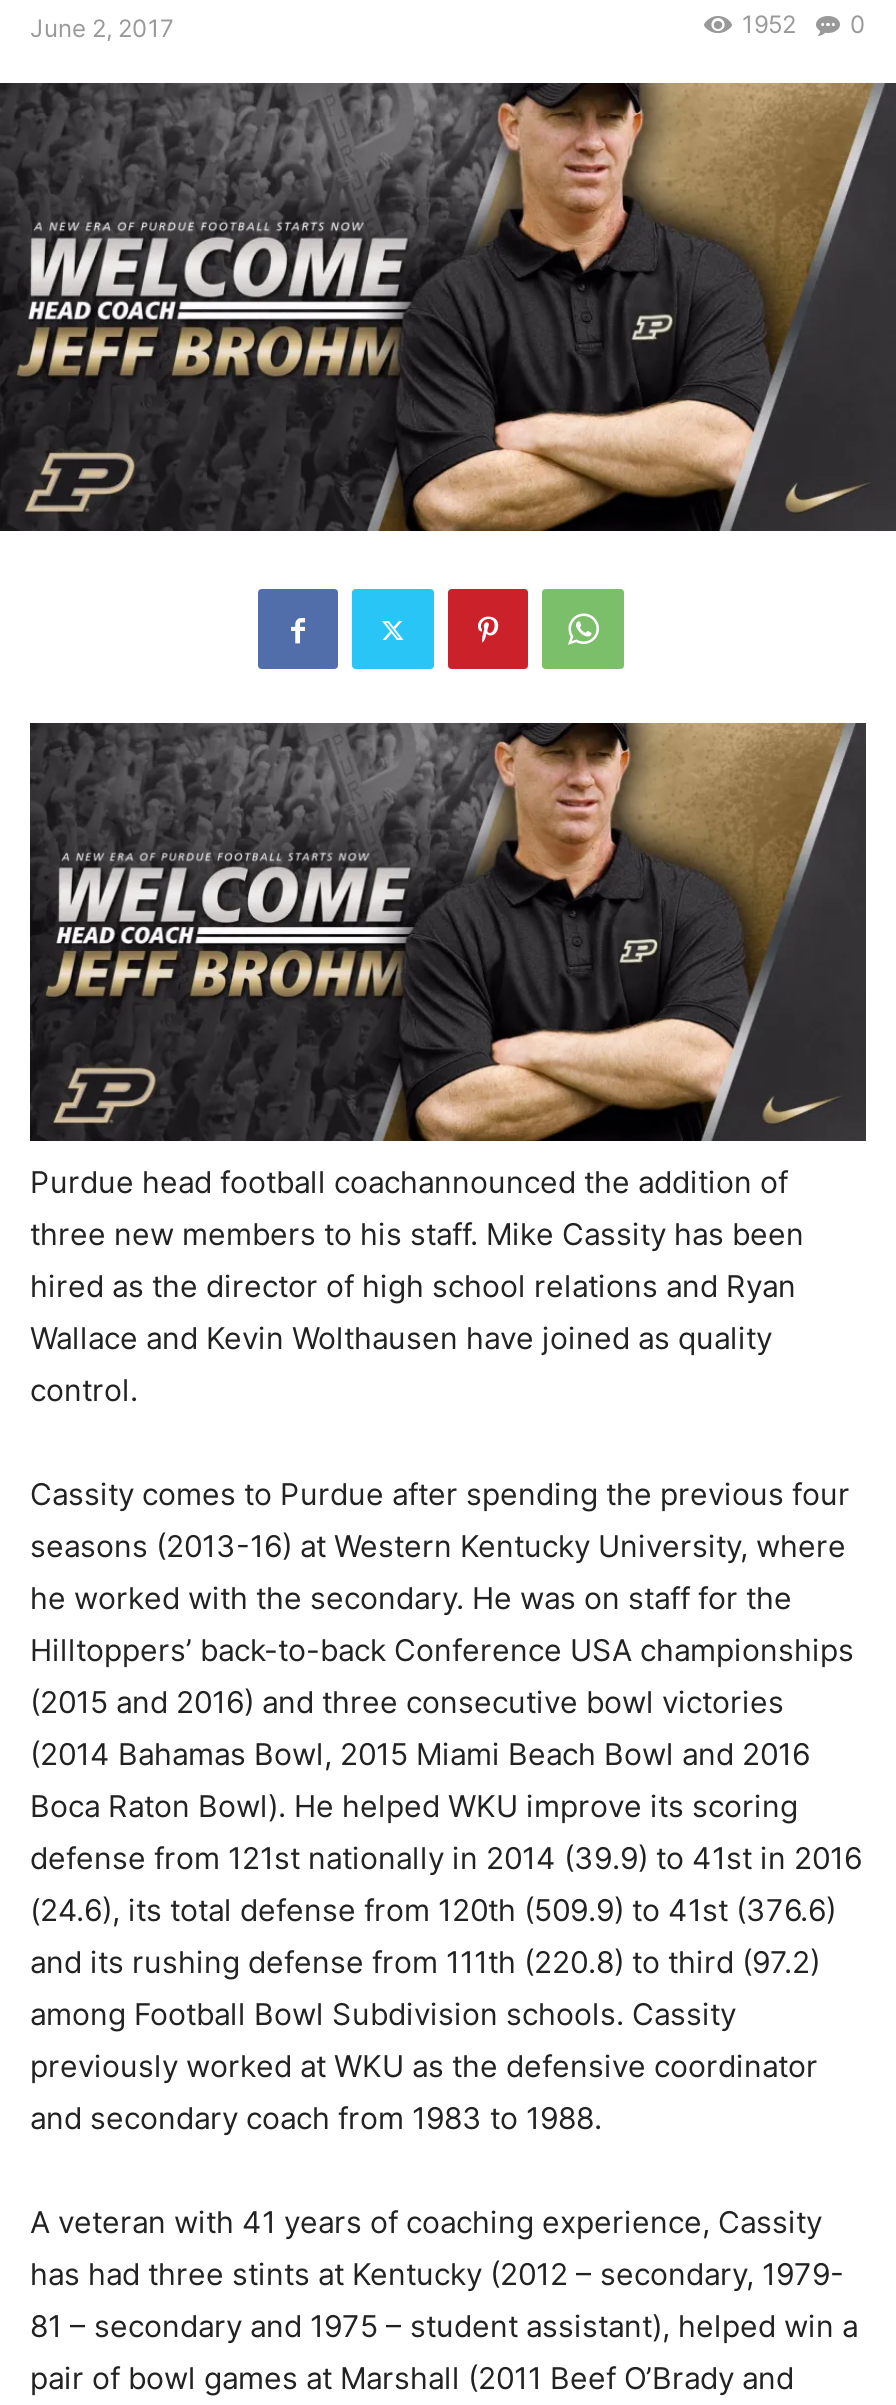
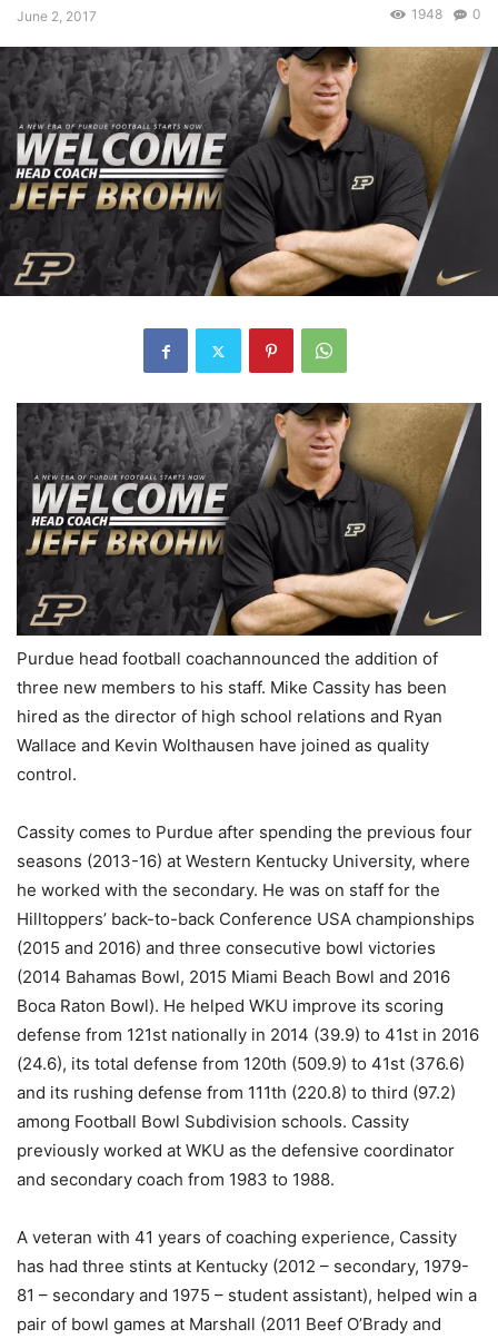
[742,9,866,39] 1952 0 -> [411,6,481,22] 1948 0

